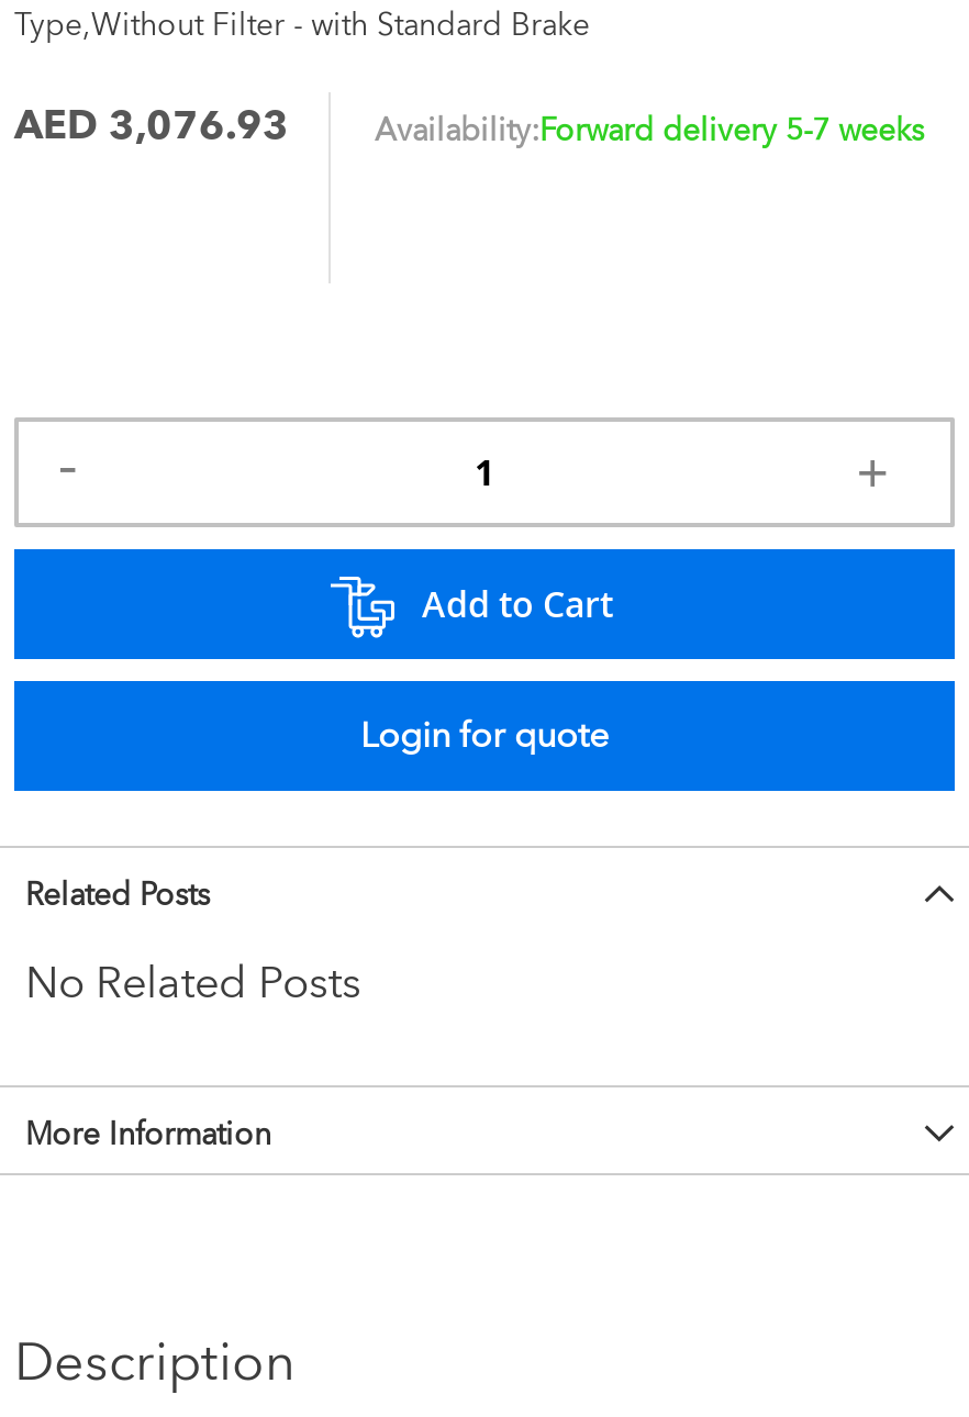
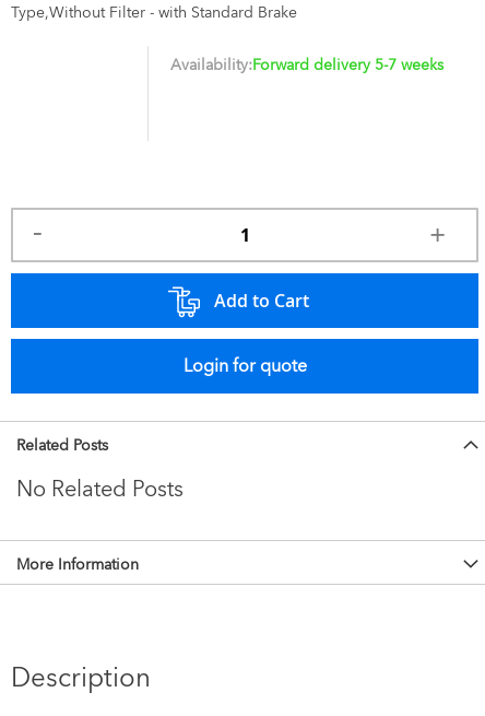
[14,102,289,148] AED 3,076.93 -> none

